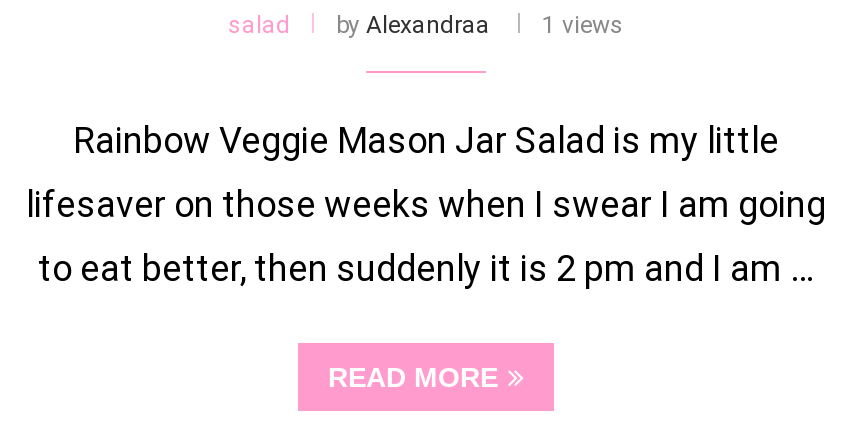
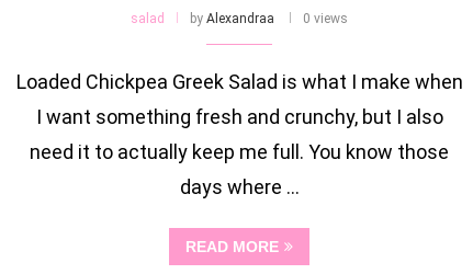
[26,12,826,290] 1 views | Rainbow Veggie Mason Jar Salad is my little | lifesaver on those weeks when I swear I am going | to eat better, then suddenly it is 2 pm and I am … -> [16,11,463,199] 0 views | Loaded Chickpea Greek Salad is what I make when | I want something fresh and crunchy, but I also | need it to actually keep me full. You know those | days where …

